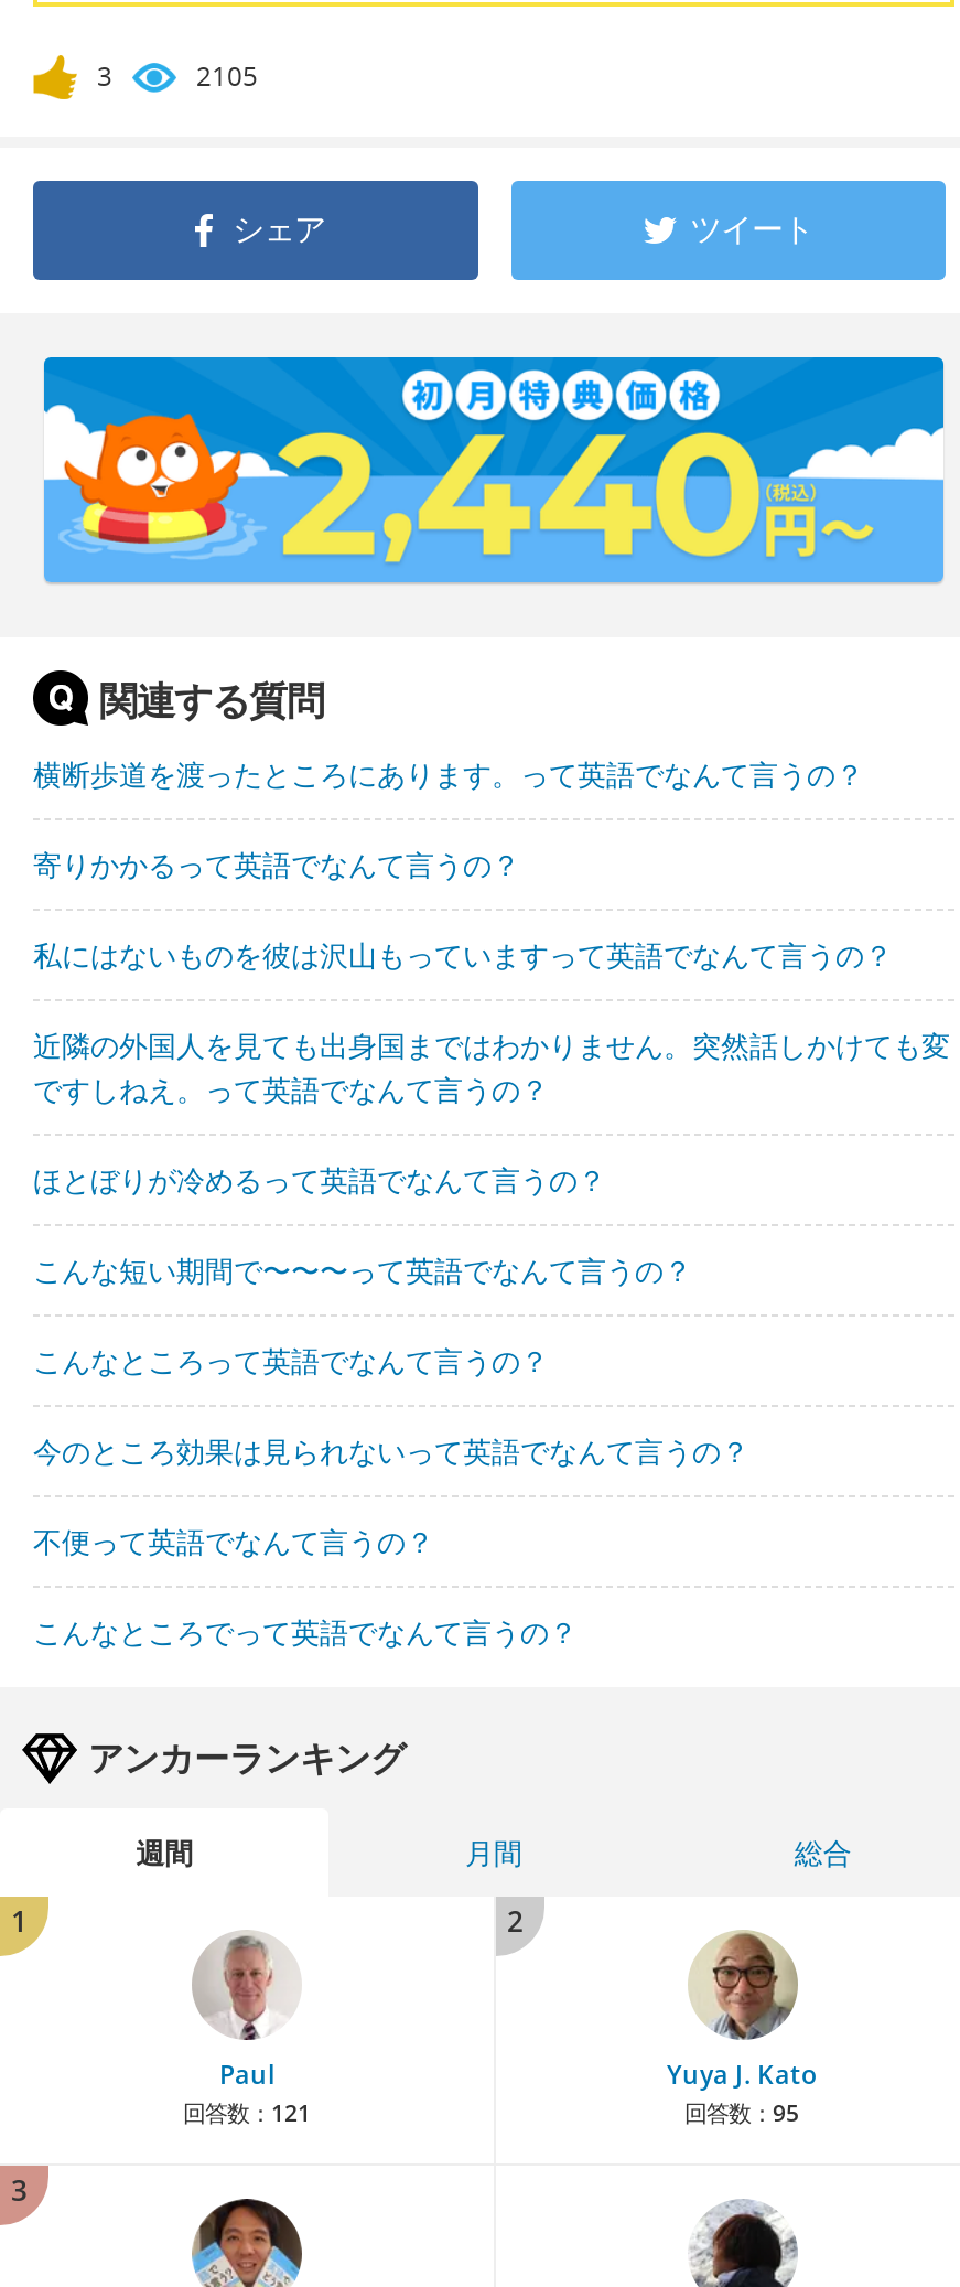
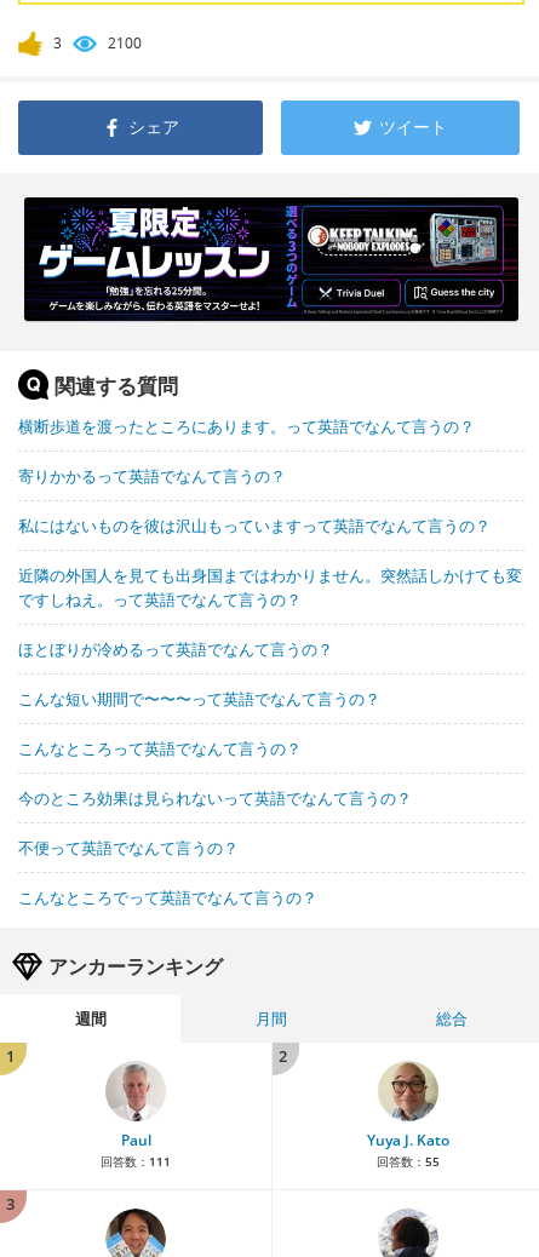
[196,57,258,95] 2105 -> [108,33,142,53] 2100
[42,355,946,584] [image] -> [23,196,520,322] [image]
[183,2097,311,2128] 回答数：121 -> [101,1153,171,1170] 回答数：111
[684,2097,799,2128] 回答数：95 -> [376,1153,439,1170] 回答数：55

